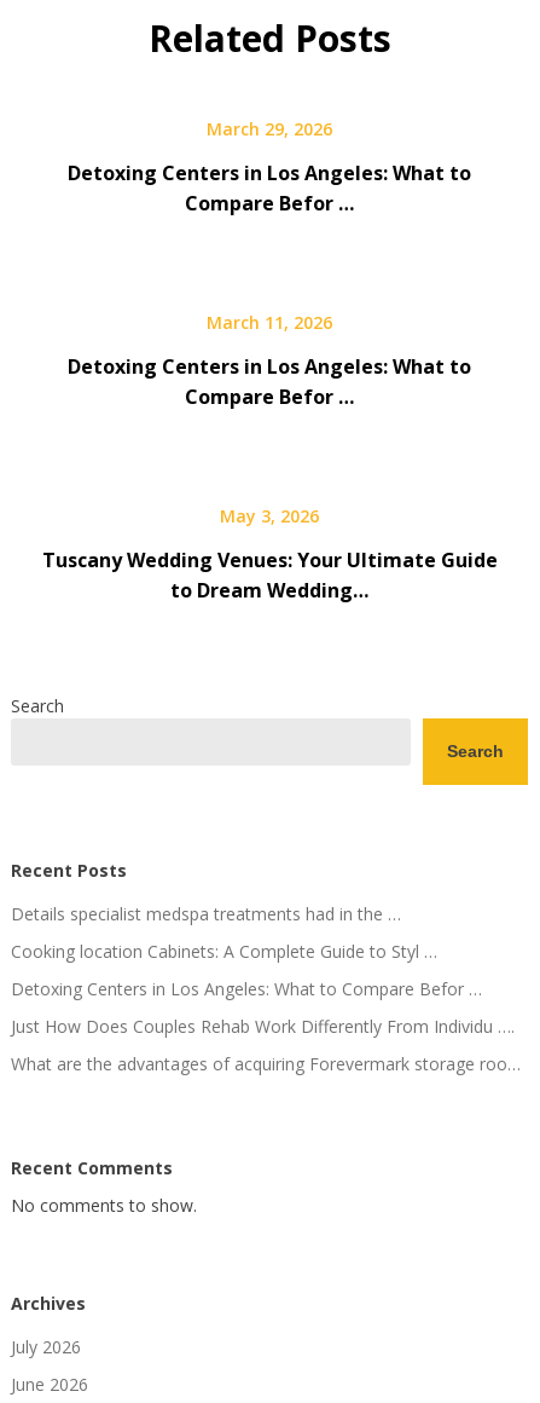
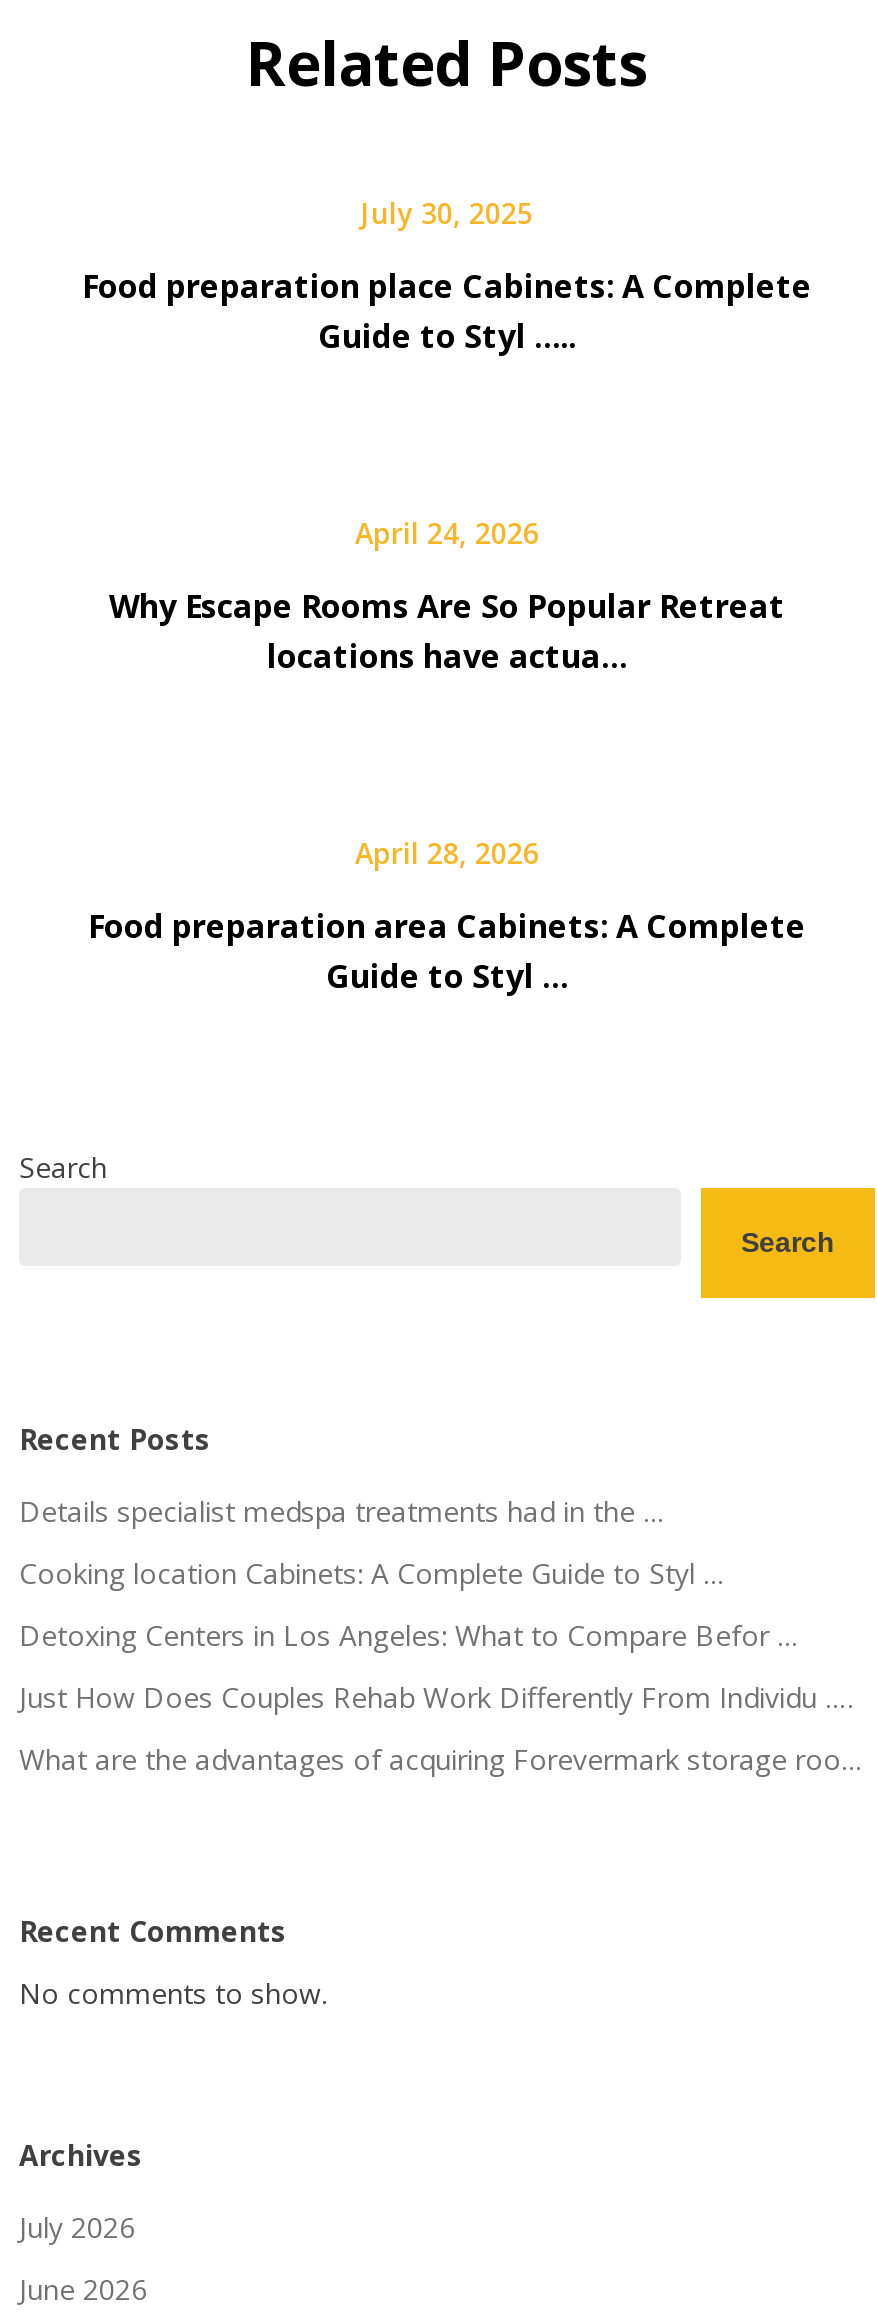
[207,117,332,140] March 29, 2026 -> [361,193,533,231] July 30, 2025
[68,159,471,216] Detoxing Centers in Los Angeles: What to | Compare Befor … -> [82,263,812,357] Food preparation place Cabinets: A Complete | Guide to Styl …..
[207,310,332,333] March 11, 2026 -> [355,513,539,551] April 24, 2026
[68,353,471,409] Detoxing Centers in Los Angeles: What to | Compare Befor … -> [109,583,785,677] Why Escape Rooms Are So Popular Retreat | locations have actua…
[220,504,319,527] May 3, 2026 -> [355,833,539,871] April 28, 2026
[42,546,497,603] Tuscany Wedding Venues: Your Ultimate Guide | to Dream Wedding… -> [88,903,806,997] Food preparation area Cabinets: A Complete | Guide to Styl …

